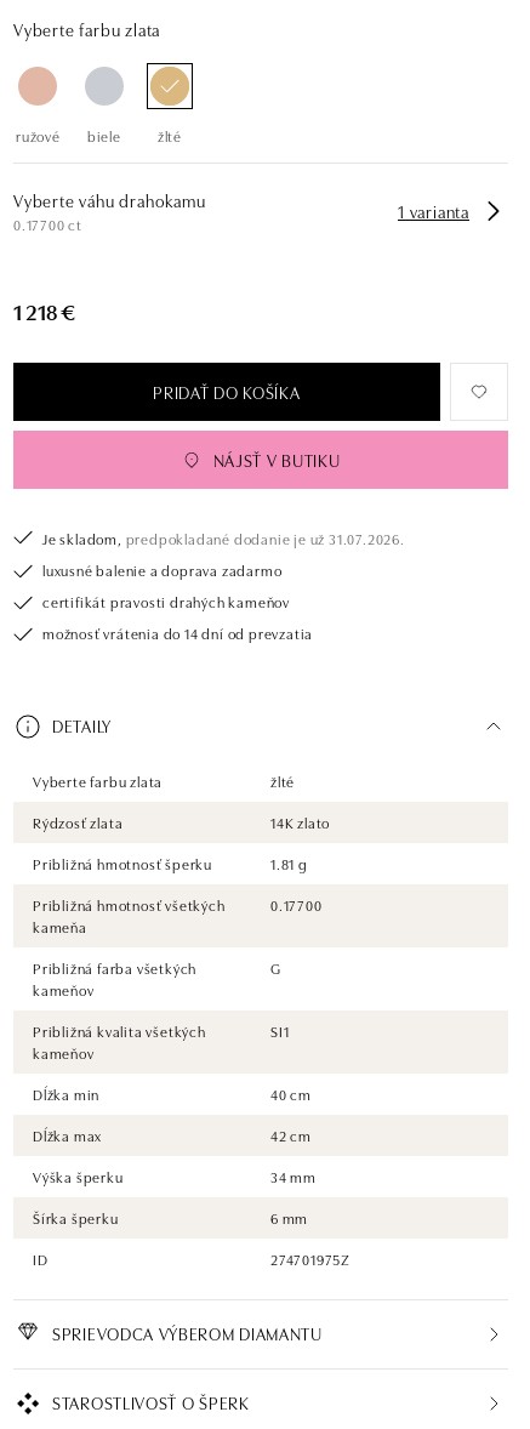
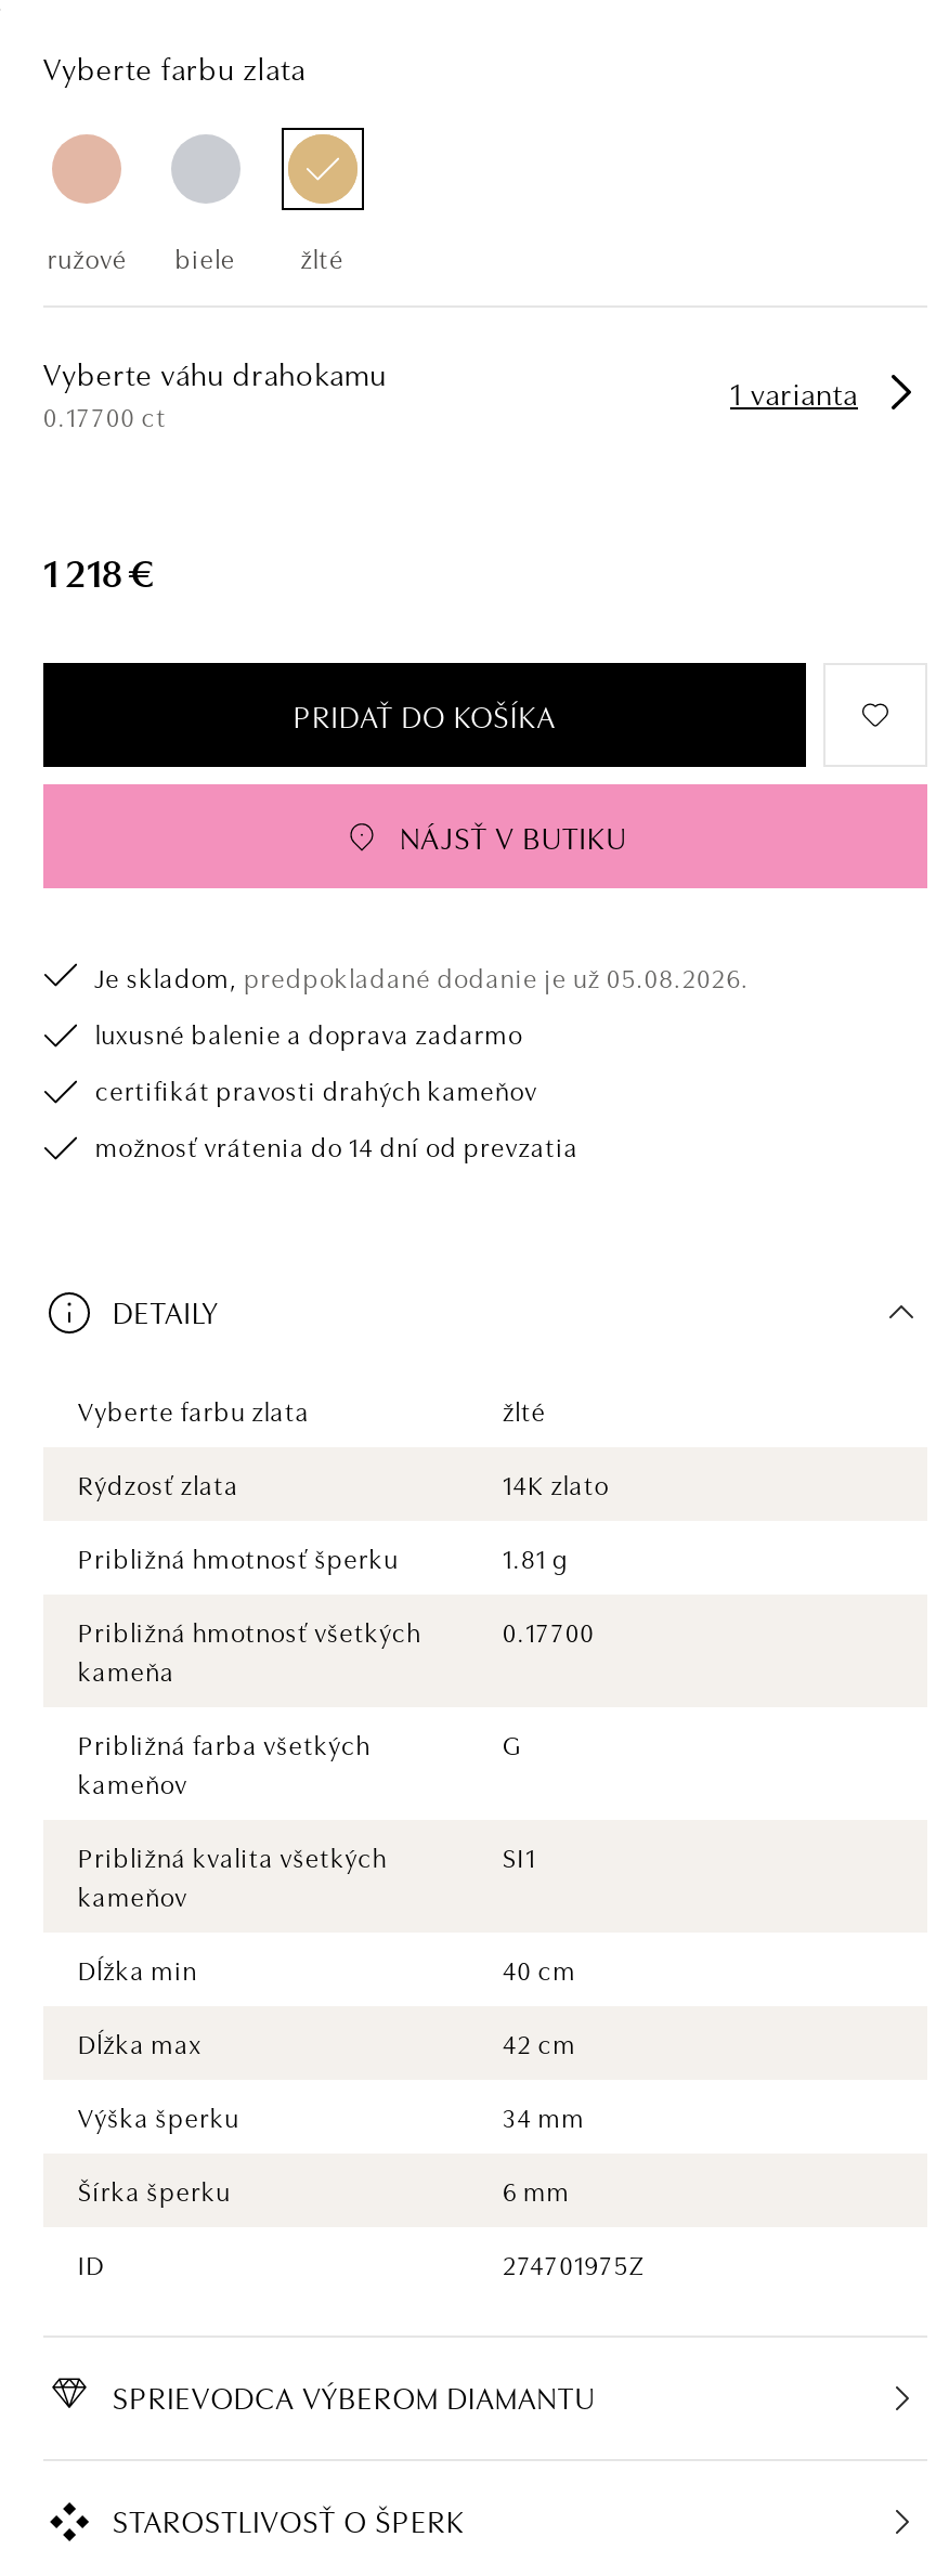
[42,527,405,548] Je skladom, predpokladané dodanie je už 31.07.2026. -> [95,957,749,994] Je skladom, predpokladané dodanie je už 05.08.2026.

